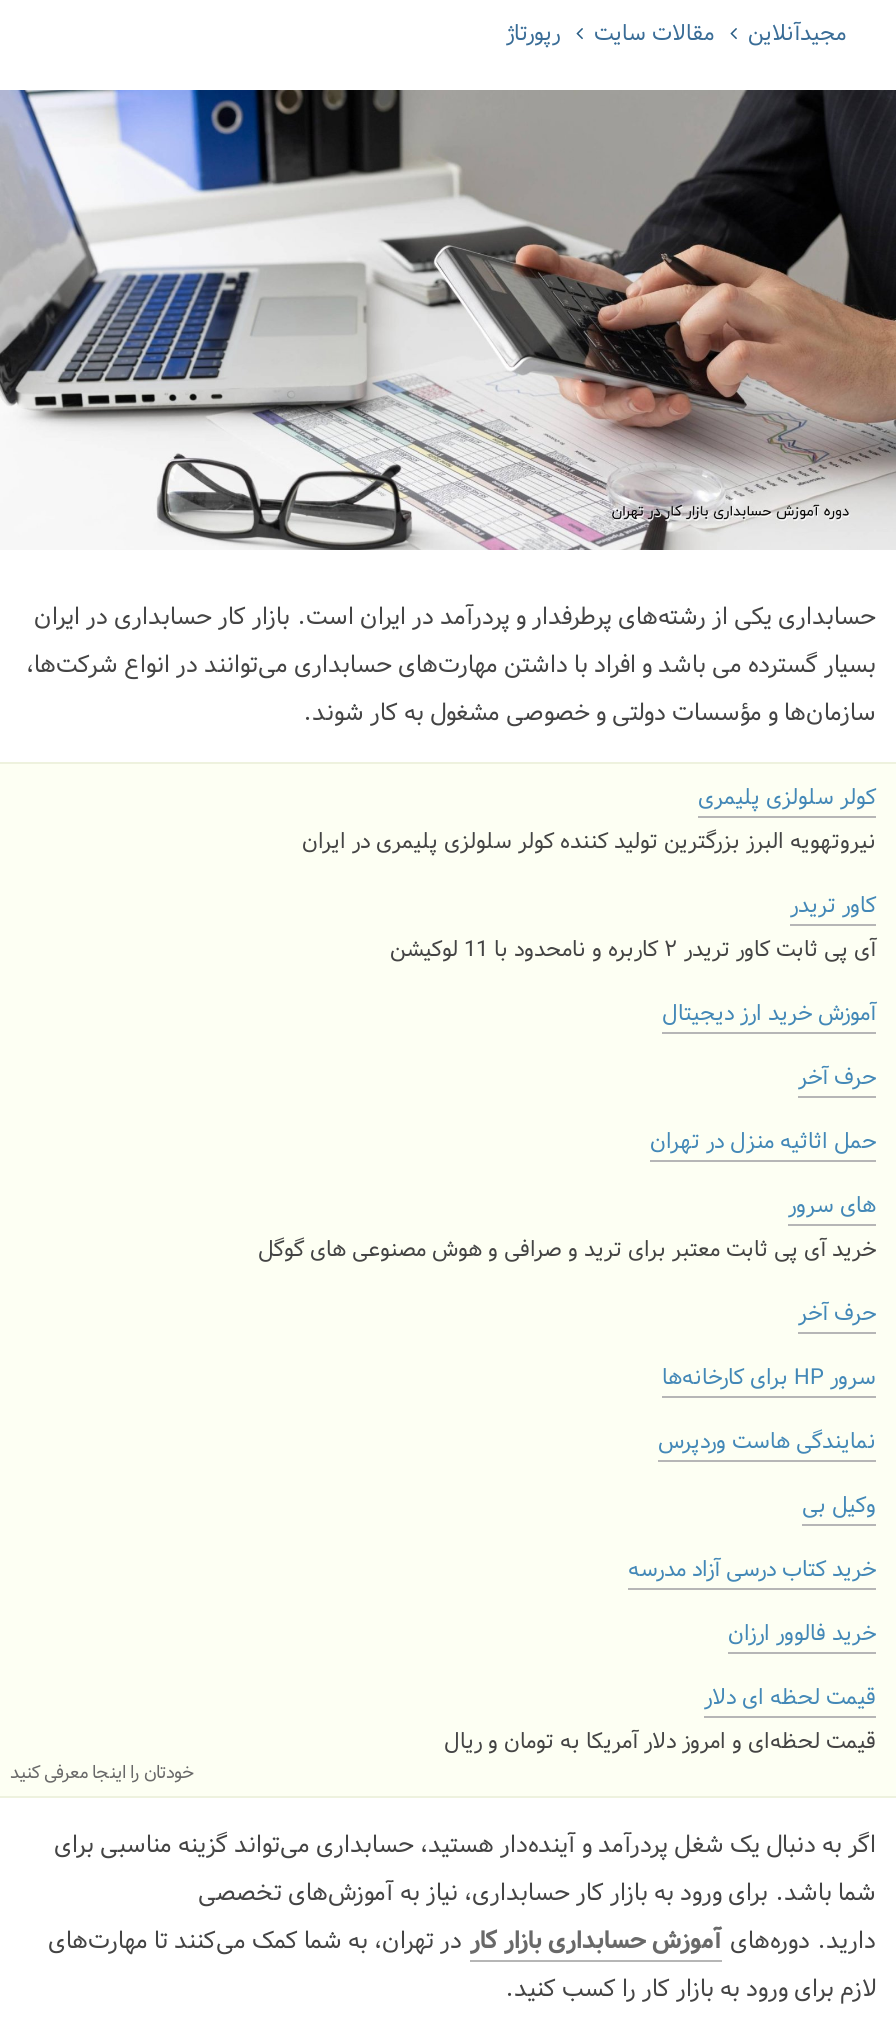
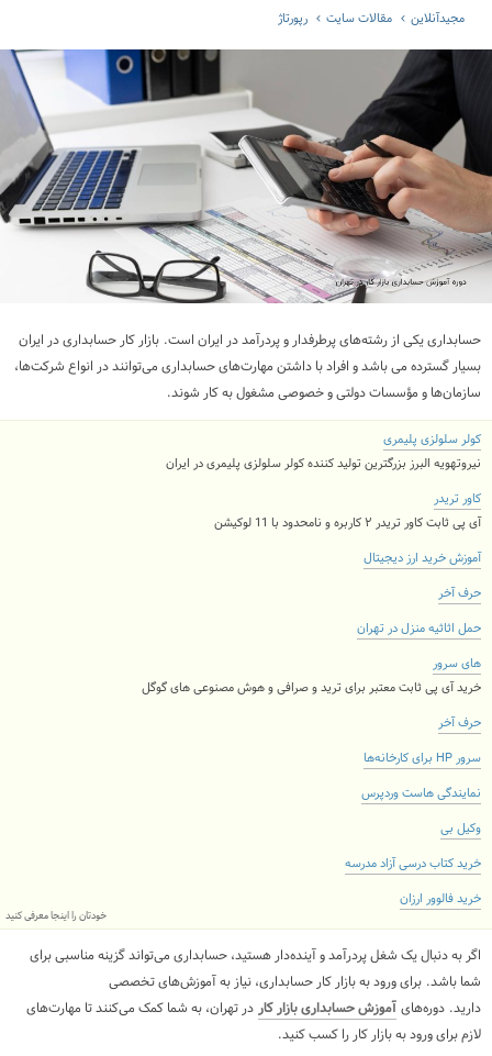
[444,1681,876,1761] قیمت لحظه ای دلار | قیمت لحظه‌ای و امروز دلار آمریکا به تومان و ریال -> none

